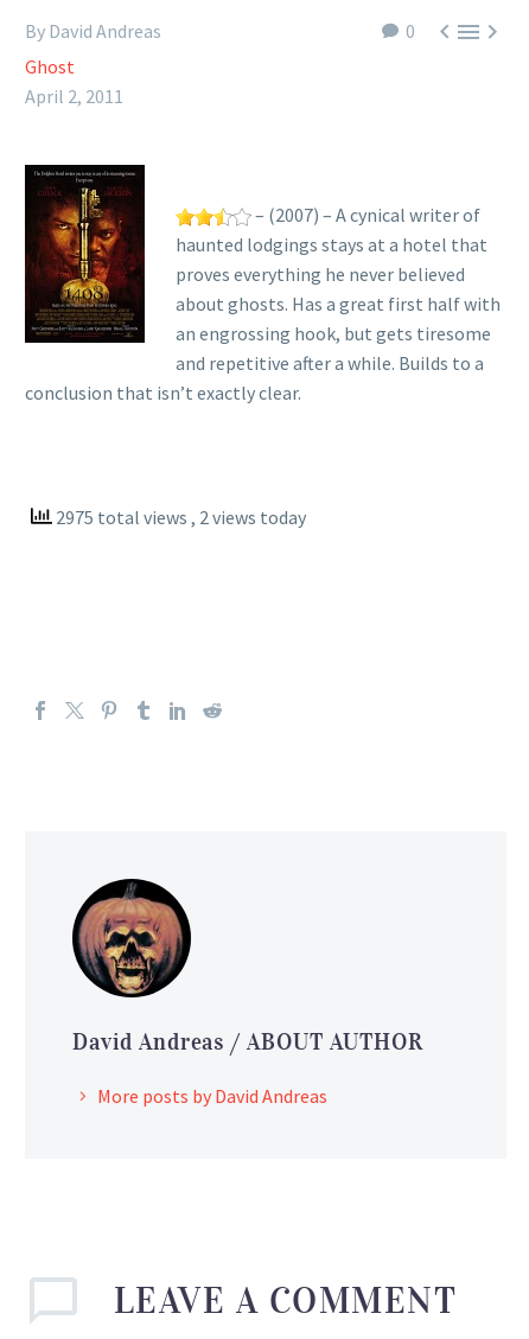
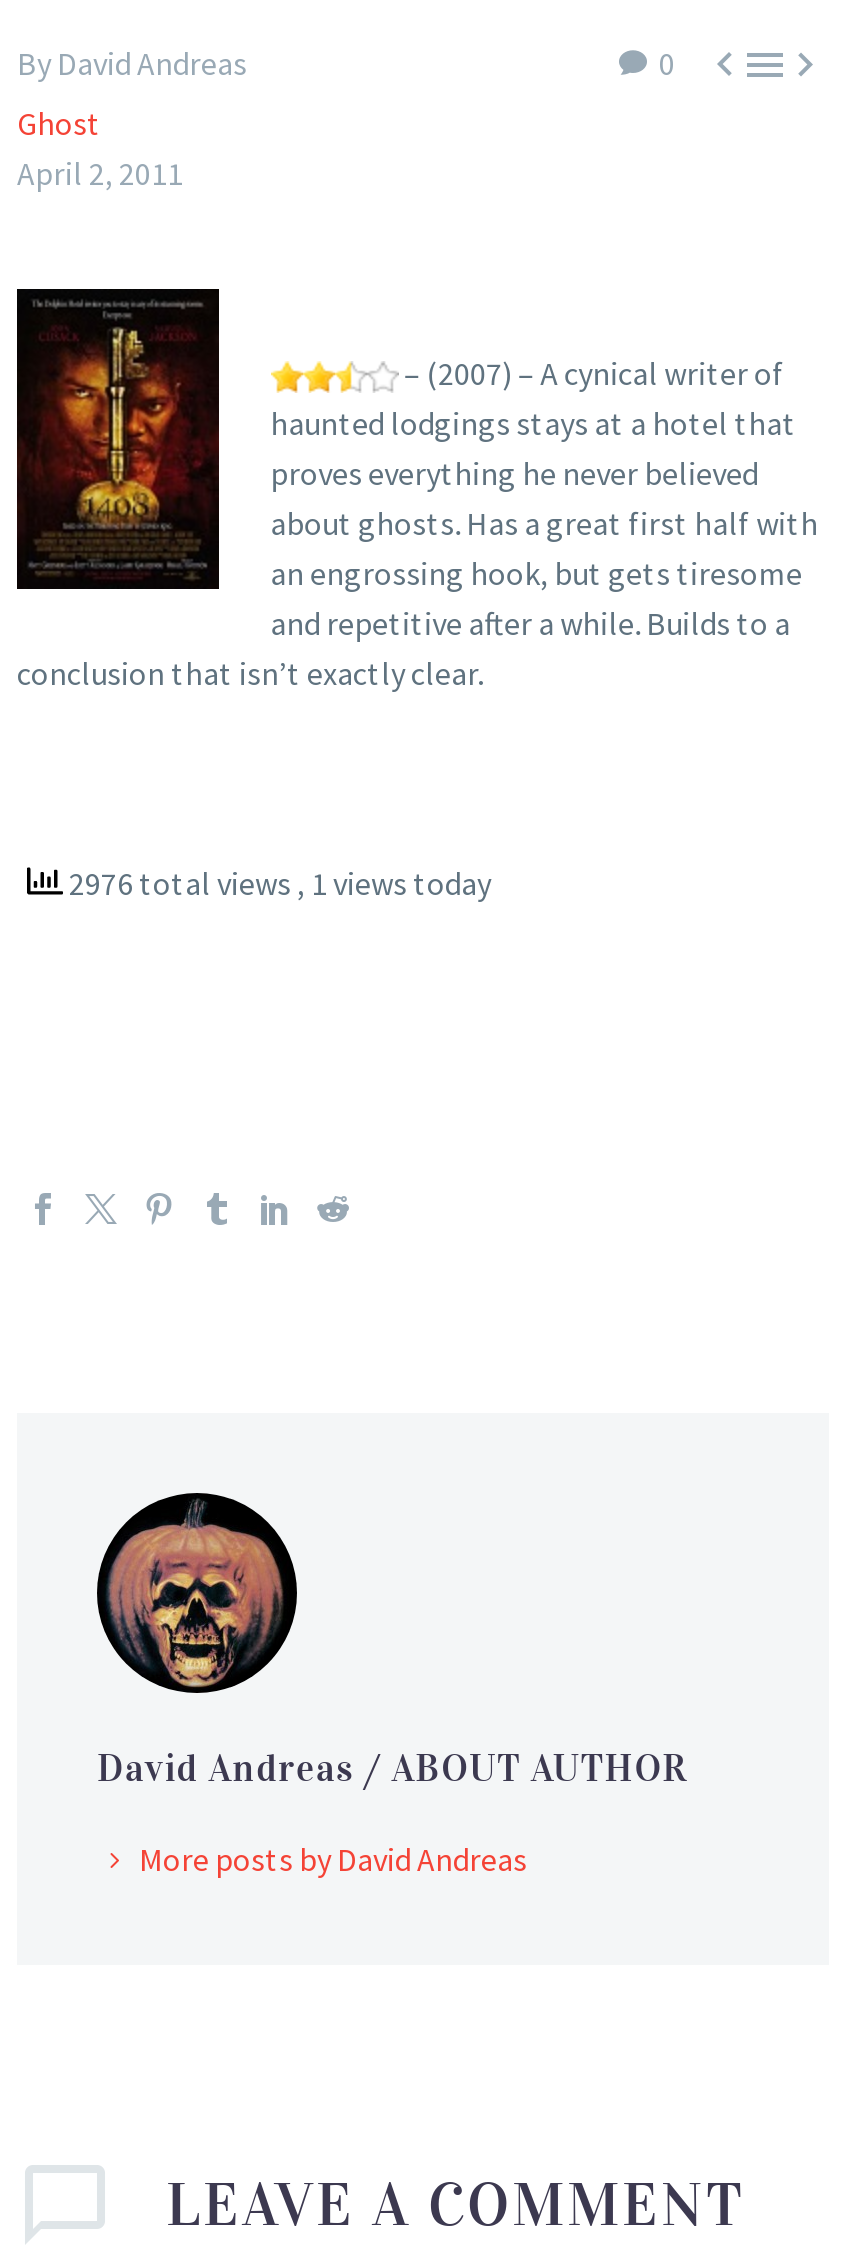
[52,505,306,529] 2975 total views, 2 views today -> [63,863,491,903] 2976 total views, 1 views today

